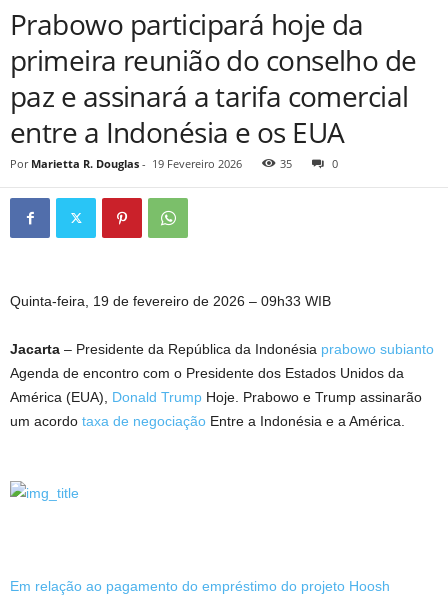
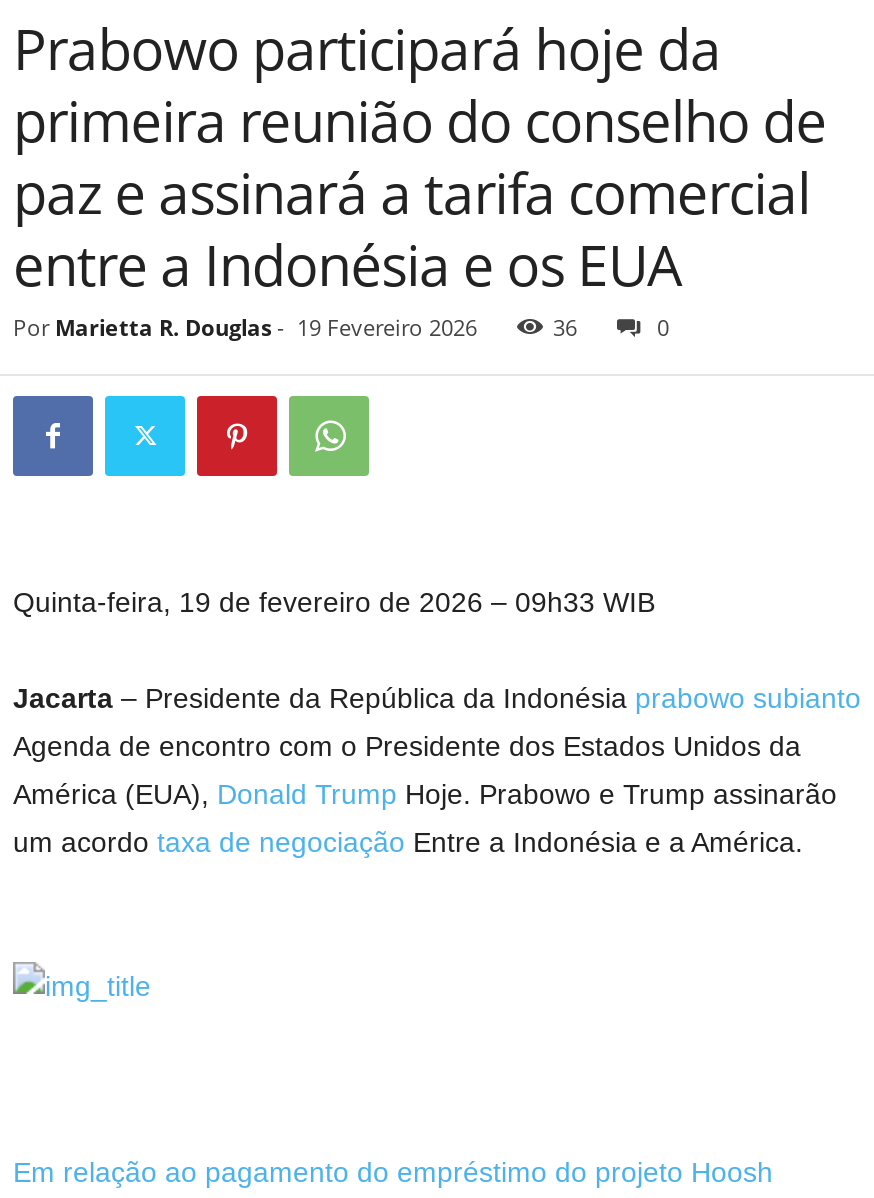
[280,156,292,171] 35 -> [553,312,577,342] 36

